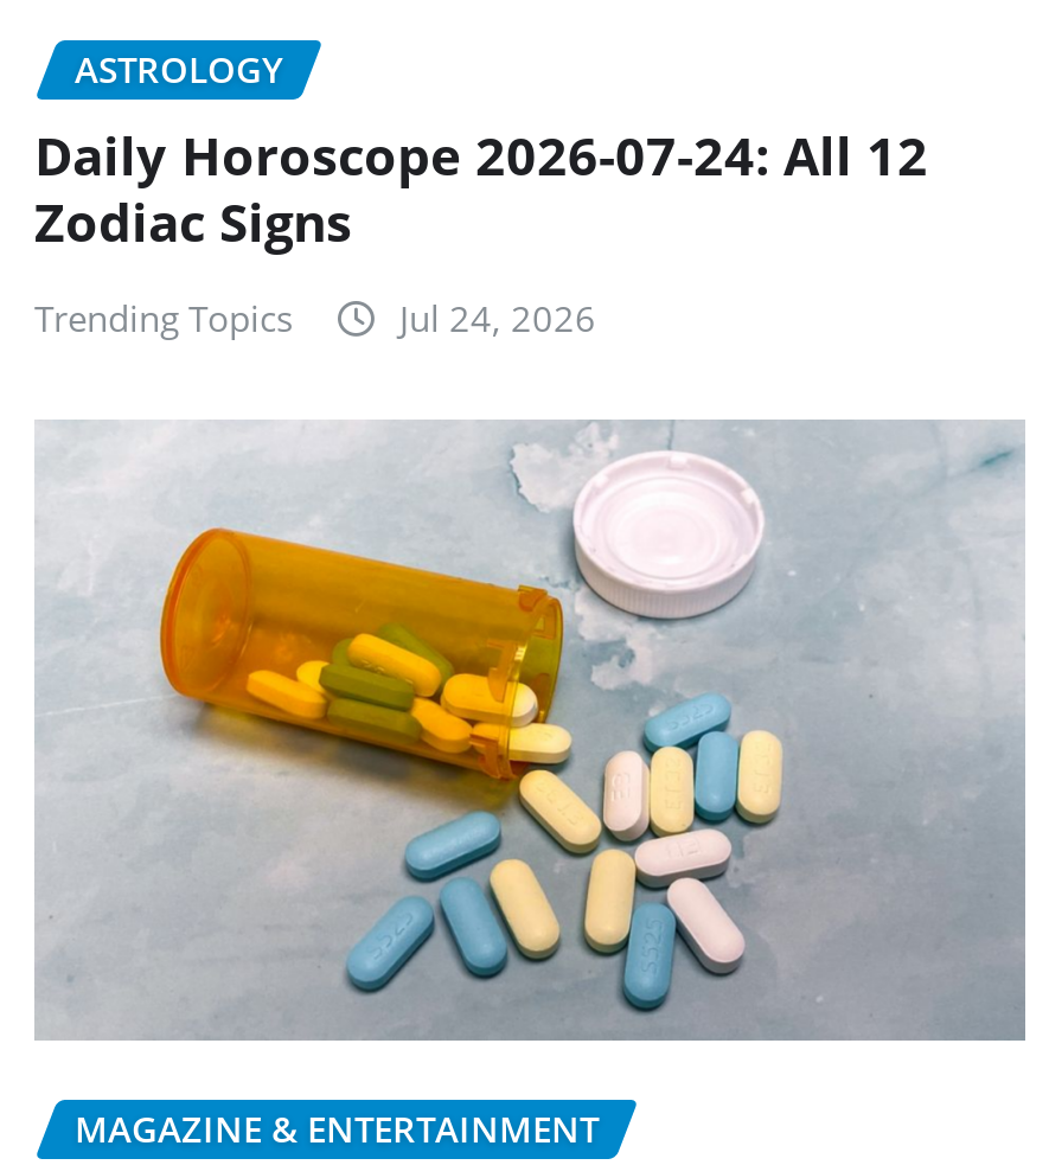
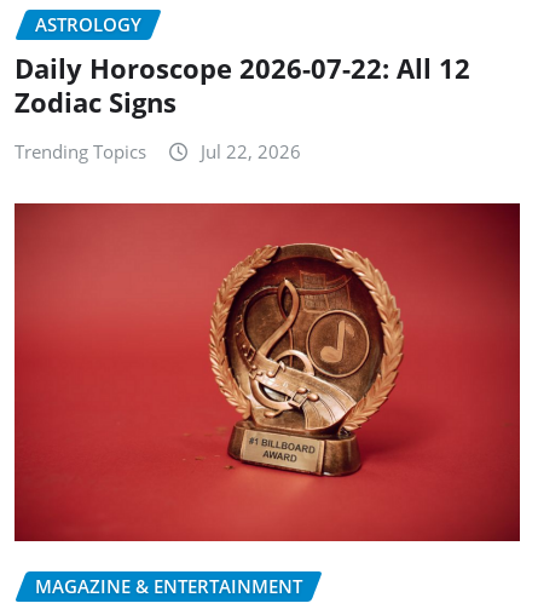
[34,119,928,190] Daily Horoscope 2026-07-24: All 12 -> [15,50,470,86] Daily Horoscope 2026-07-22: All 12
[399,295,596,342] Jul 24, 2026 -> [201,140,301,164] Jul 22, 2026
[34,420,1025,1043] [image] -> [13,202,521,542] [image]

